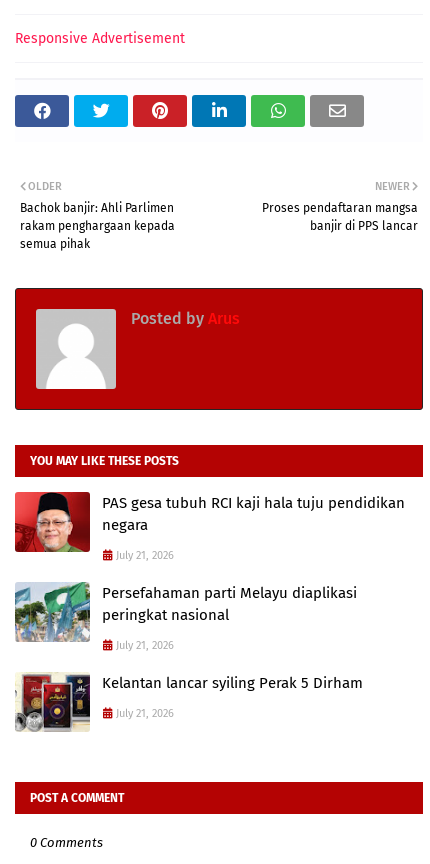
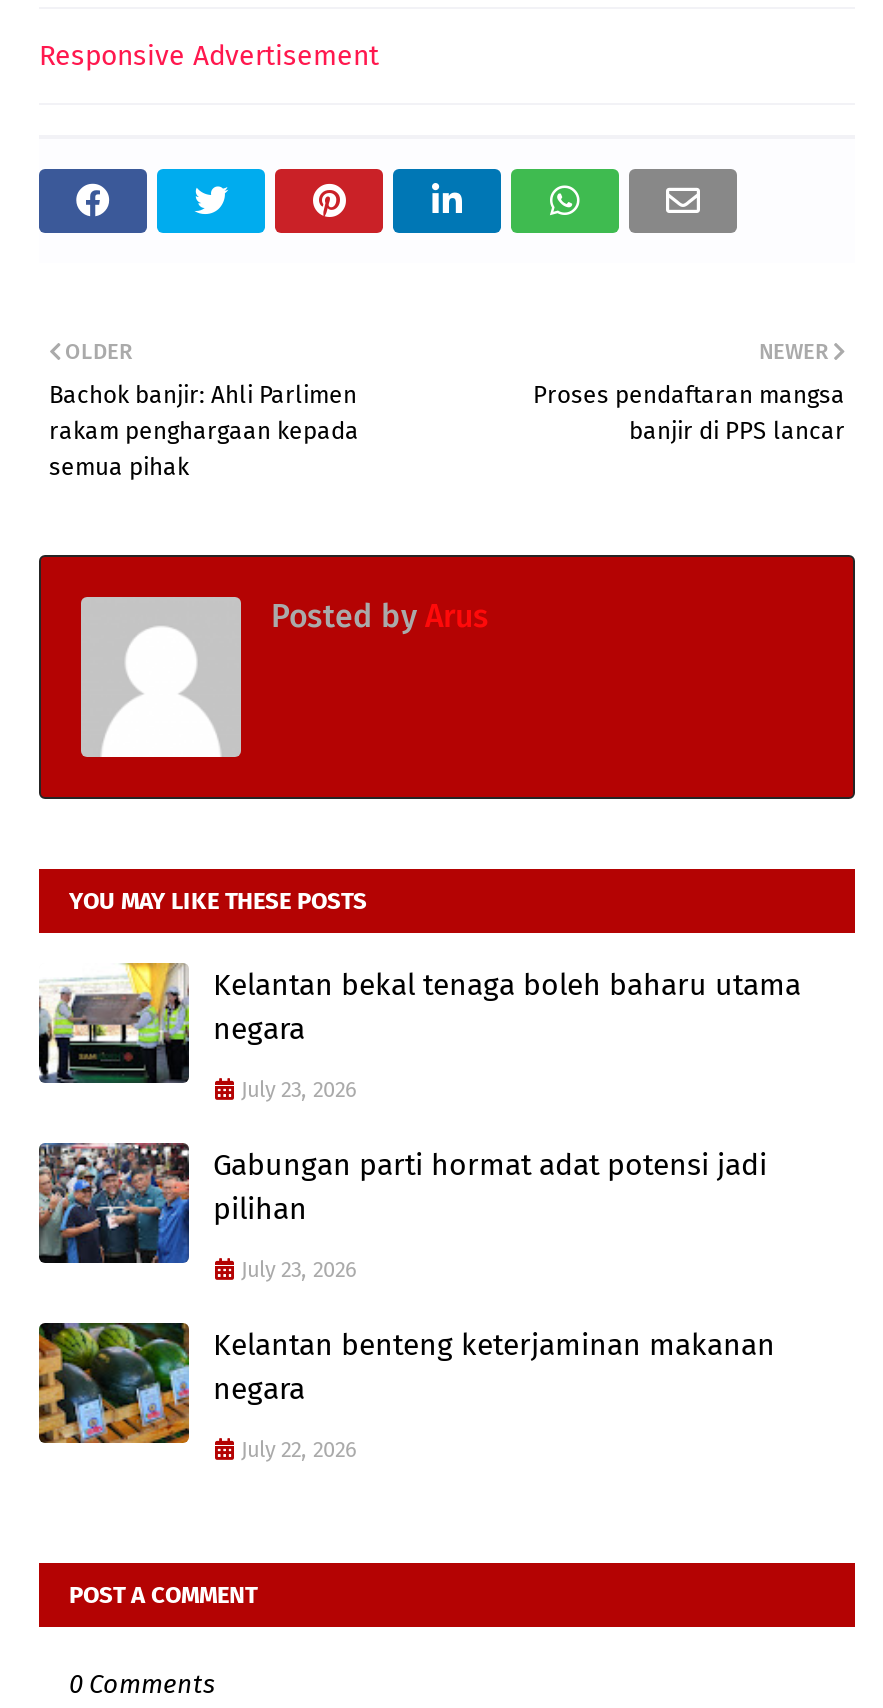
[14,491,405,553] [image] | PAS gesa tubuh RCI kaji hala tuju pendidikan -> [37,961,801,1085] [image] | Kelantan bekal tenaga boleh baharu utama
[116,548,174,561] July 21, 2026 -> [241,1076,357,1102] July 23, 2026
[15,582,357,642] [image] | Persefahaman parti Melayu diaplikasi | peringkat nasional -> [37,1141,767,1265] [image] | Gabungan parti hormat adat potensi jadi | pilihan
[116,638,174,651] July 21, 2026 -> [241,1256,357,1282] July 23, 2026
[15,672,363,732] [image] | Kelantan lancar syiling Perak 5 Dirham -> [37,1321,775,1445] [image] | Kelantan benteng keterjaminan makanan | negara
[116,706,174,719] July 21, 2026 -> [241,1436,357,1462] July 22, 2026

